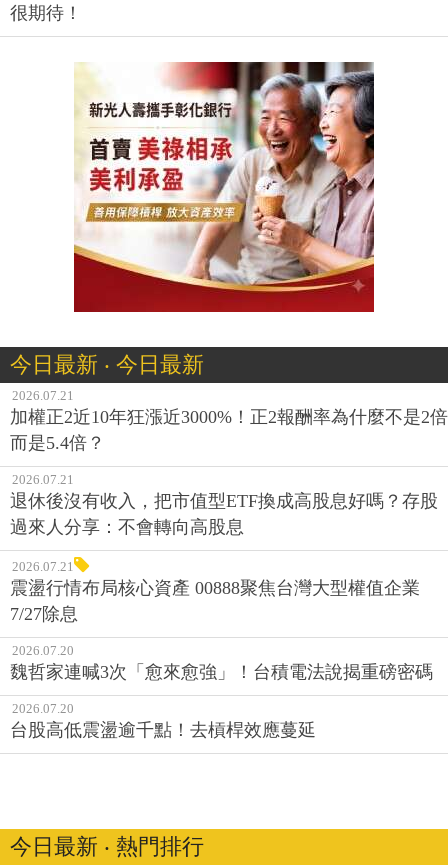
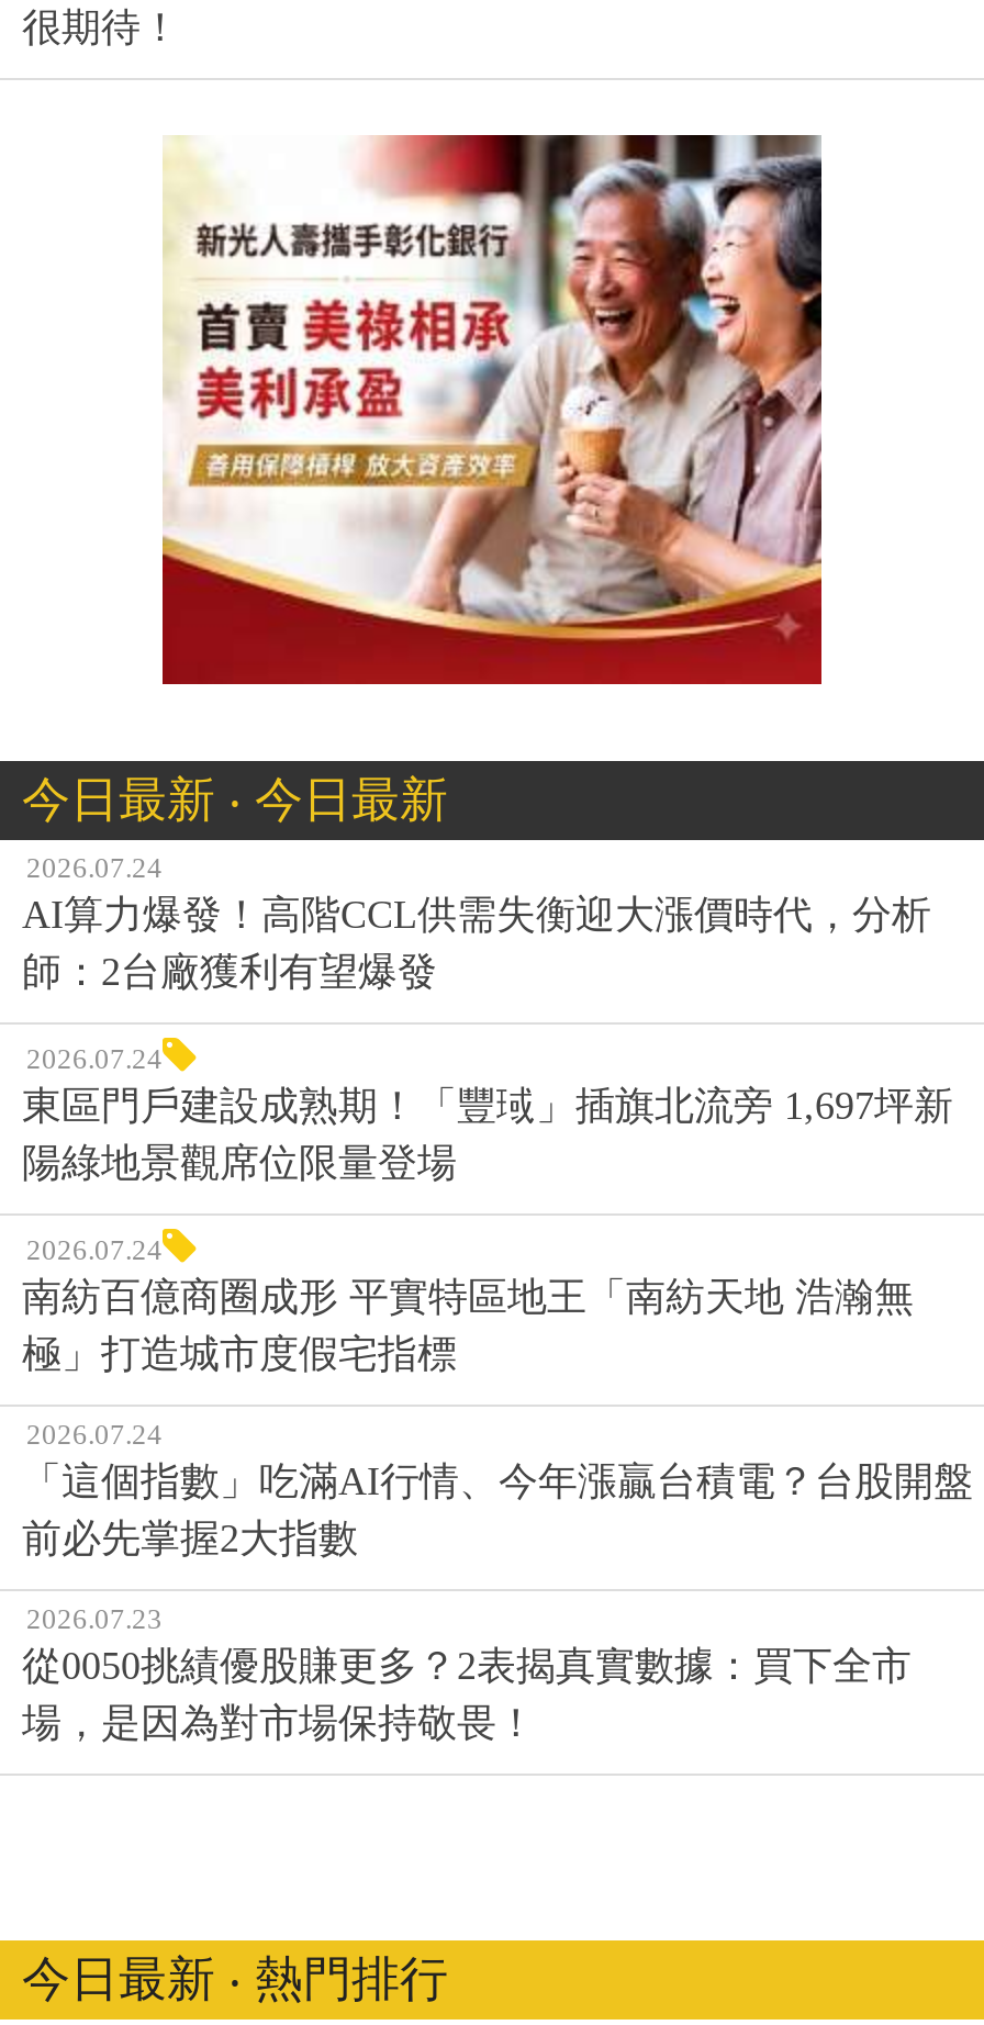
[10,388,448,453] 2026.07.21 | 加權正2近10年狂漲近3000%！正2報酬率為什麼不是2倍 | 而是5.4倍？ -> [22,852,931,994] 2026.07.24 | AI算力爆發！高階CCL供需失衡迎大漲價時代，分析 | 師：2台廠獲利有望爆發
[10,472,438,537] 2026.07.21 | 退休後沒有收入，把市值型ETF換成高股息好嗎？存股 | 過來人分享：不會轉向高股息 -> [22,1043,953,1186] 2026.07.24 | 東區門戶建設成熟期！「豐琙」插旗北流旁 1,697坪新 | 陽綠地景觀席位限量登場
[10,559,420,624] 2026.07.21 | 震盪行情布局核心資產 00888聚焦台灣大型權值企業 | 7/27除息 -> [22,1234,914,1377] 2026.07.24 | 南紡百億商圈成形 平實特區地王「南紡天地 浩瀚無 | 極」打造城市度假宅指標
[10,643,433,682] 2026.07.20 | 魏哲家連喊3次「愈來愈強」！台積電法說揭重磅密碼 -> [22,1418,973,1561] 2026.07.24 | 「這個指數」吃滿AI行情、今年漲贏台積電？台股開盤 | 前必先掌握2大指數
[10,701,316,740] 2026.07.20 | 台股高低震盪逾千點！去槓桿效應蔓延 -> [22,1603,912,1746] 2026.07.23 | 從0050挑績優股賺更多？2表揭真實數據：買下全市 | 場，是因為對市場保持敬畏！

